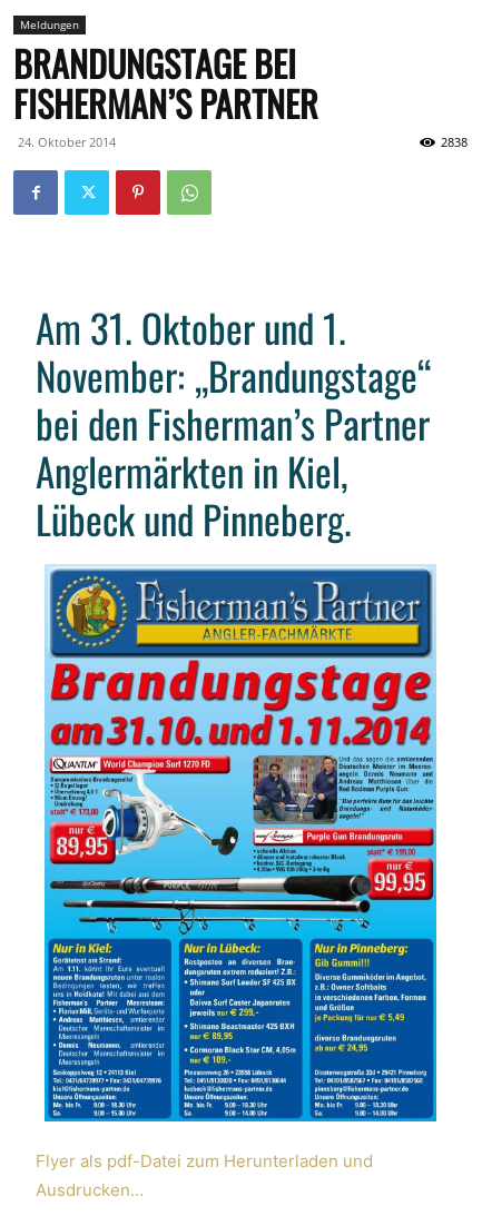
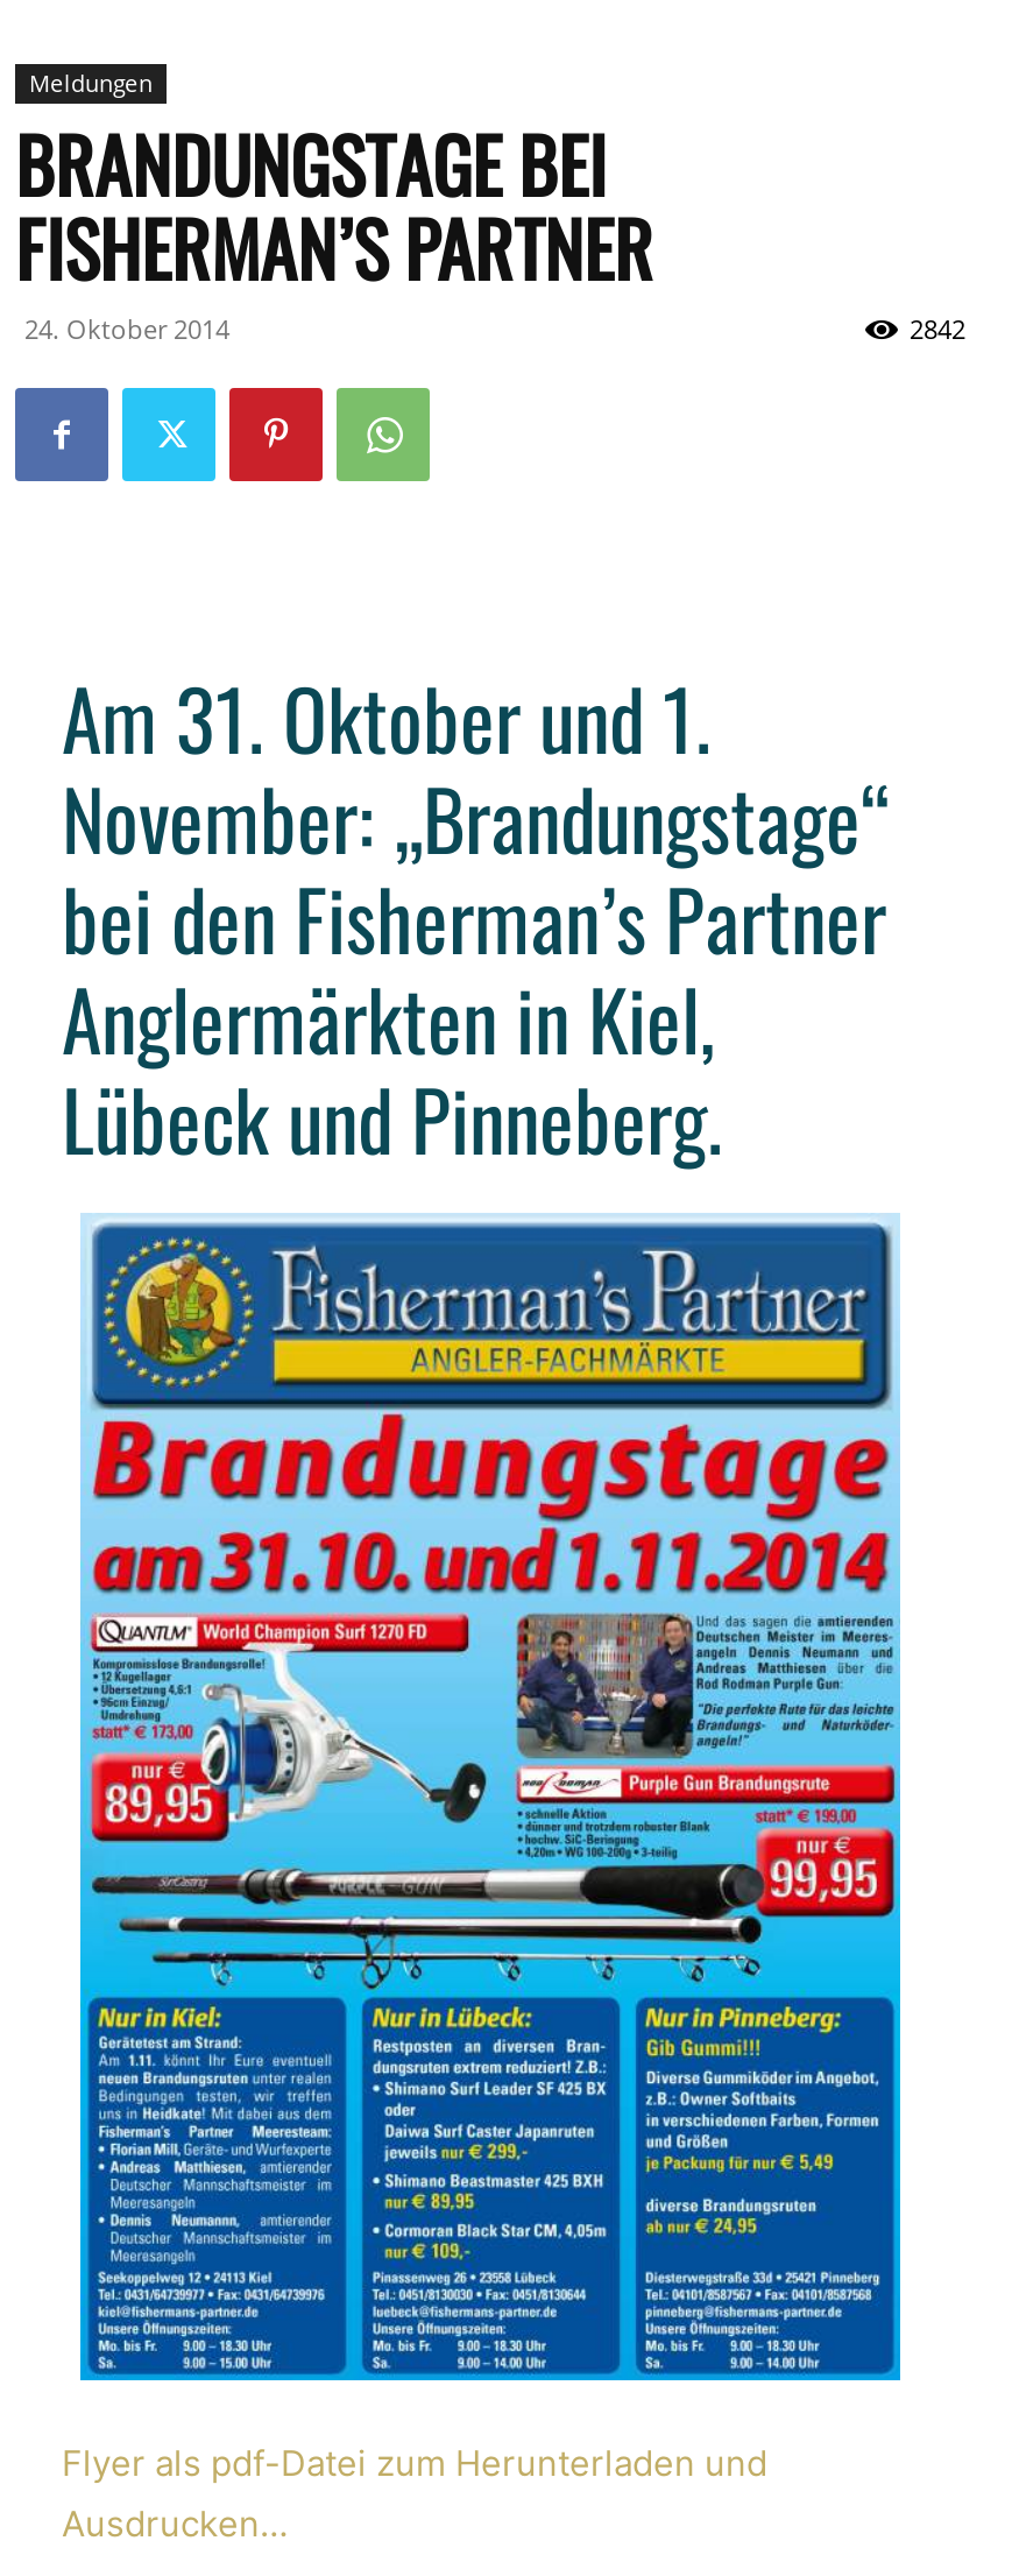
[441,134,468,150] 2838 -> [910,311,965,346] 2842

